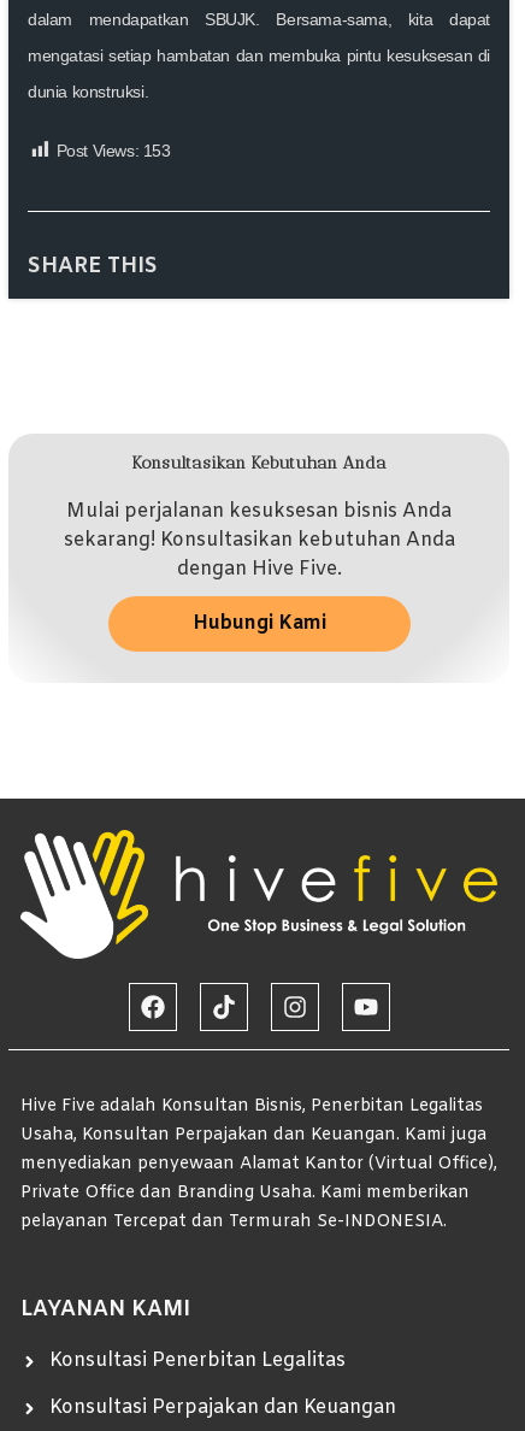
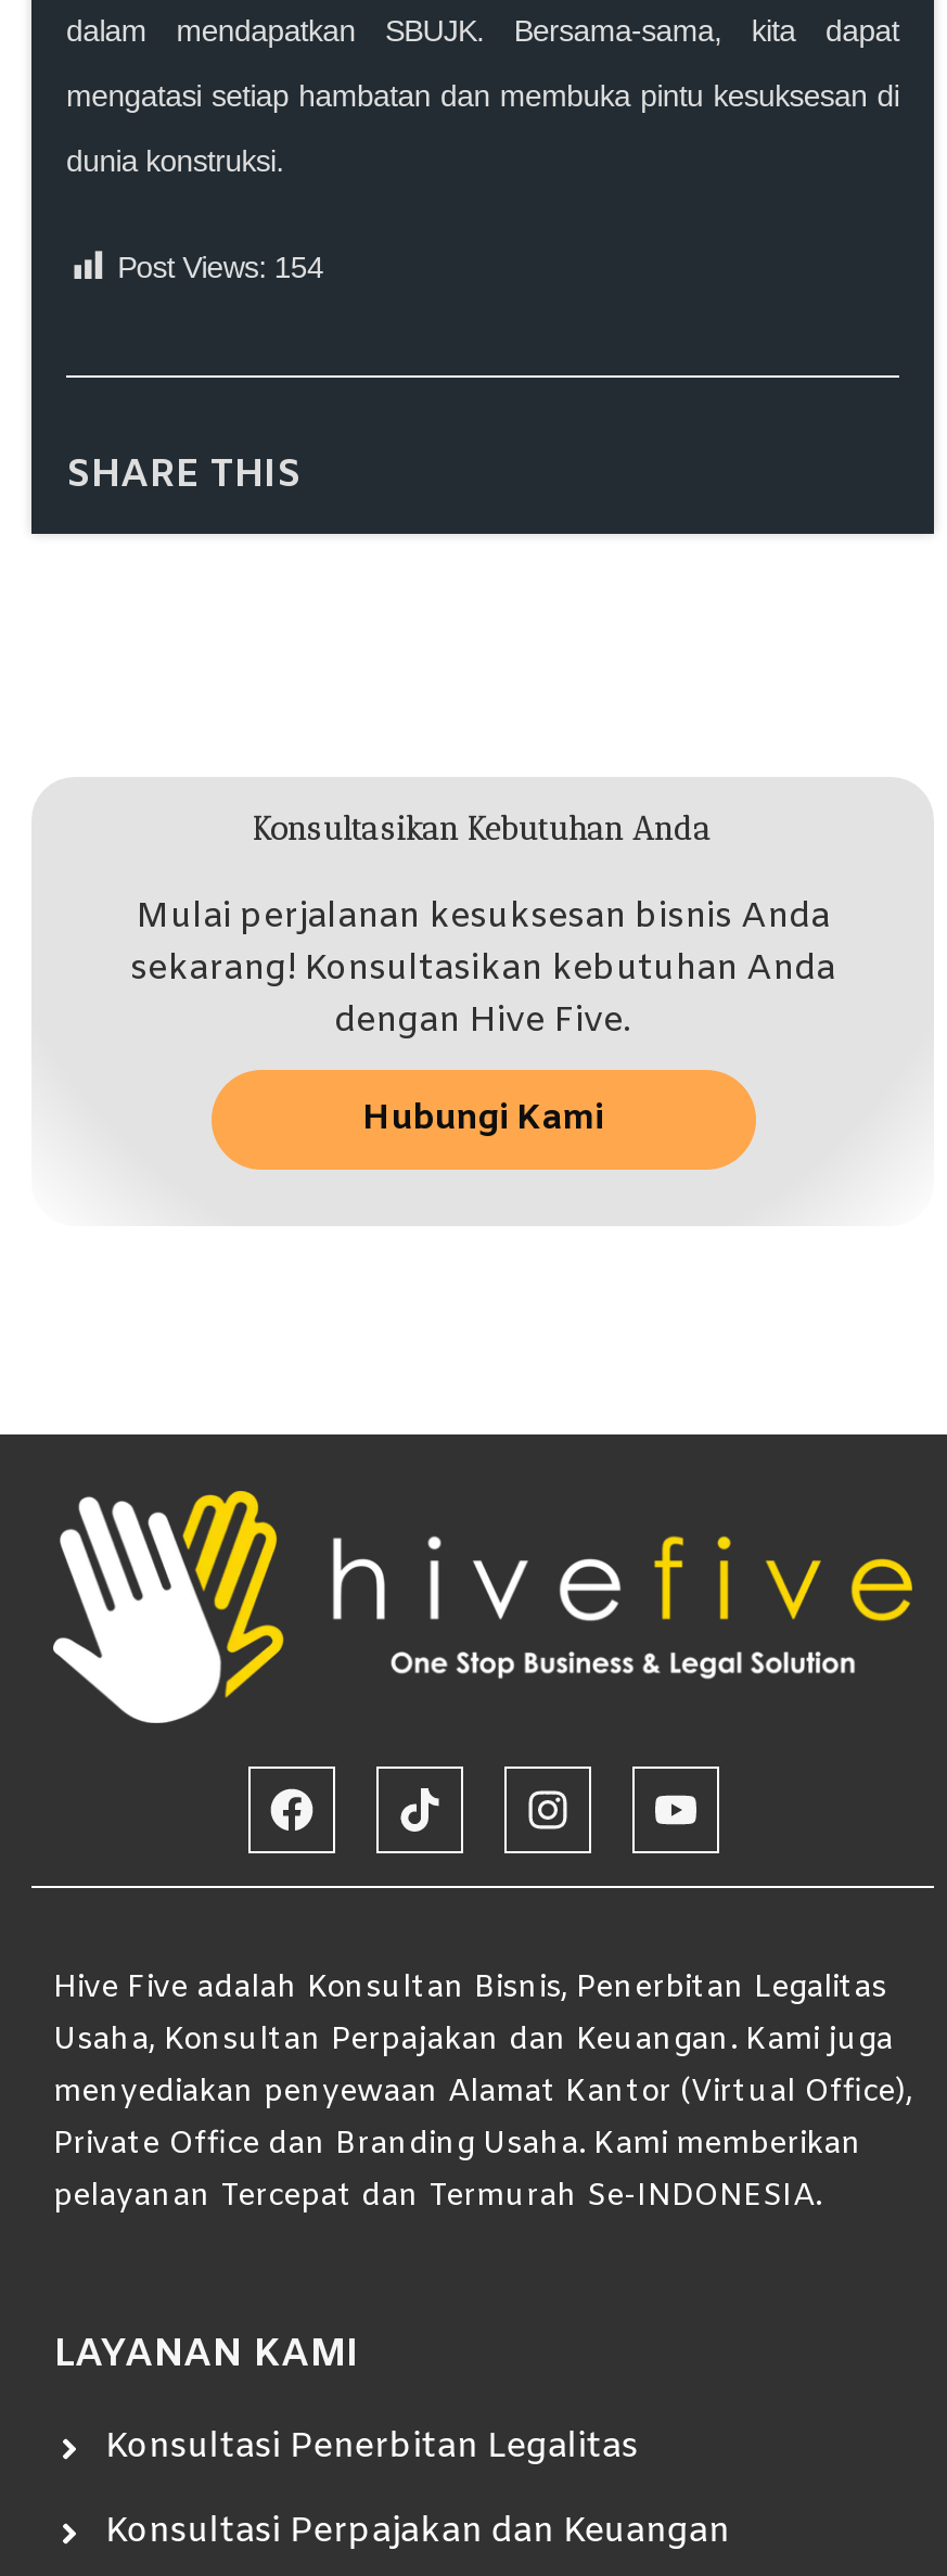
[56,141,171,160] Post Views: 153 -> [117,250,323,284] Post Views: 154

